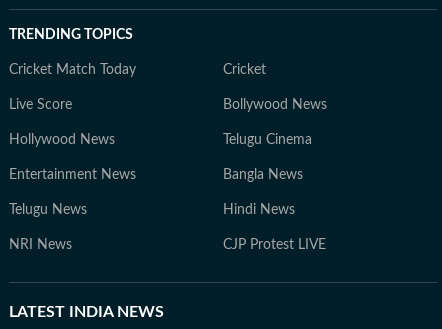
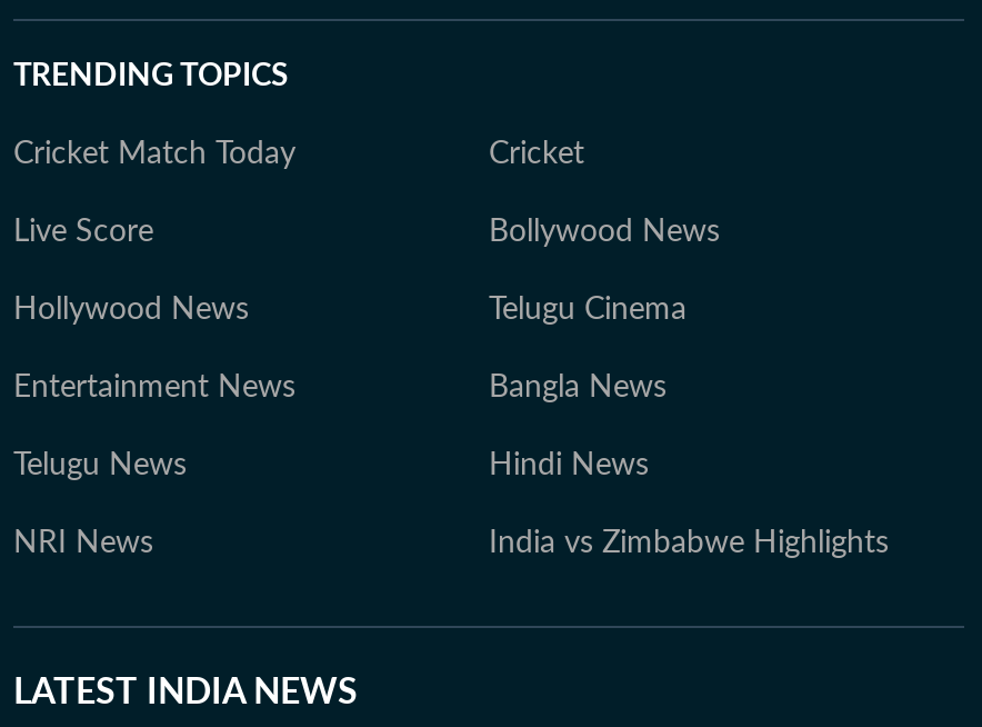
[223,238,326,252] CJP Protest LIVE -> [489,528,889,559] India vs Zimbabwe Highlights

